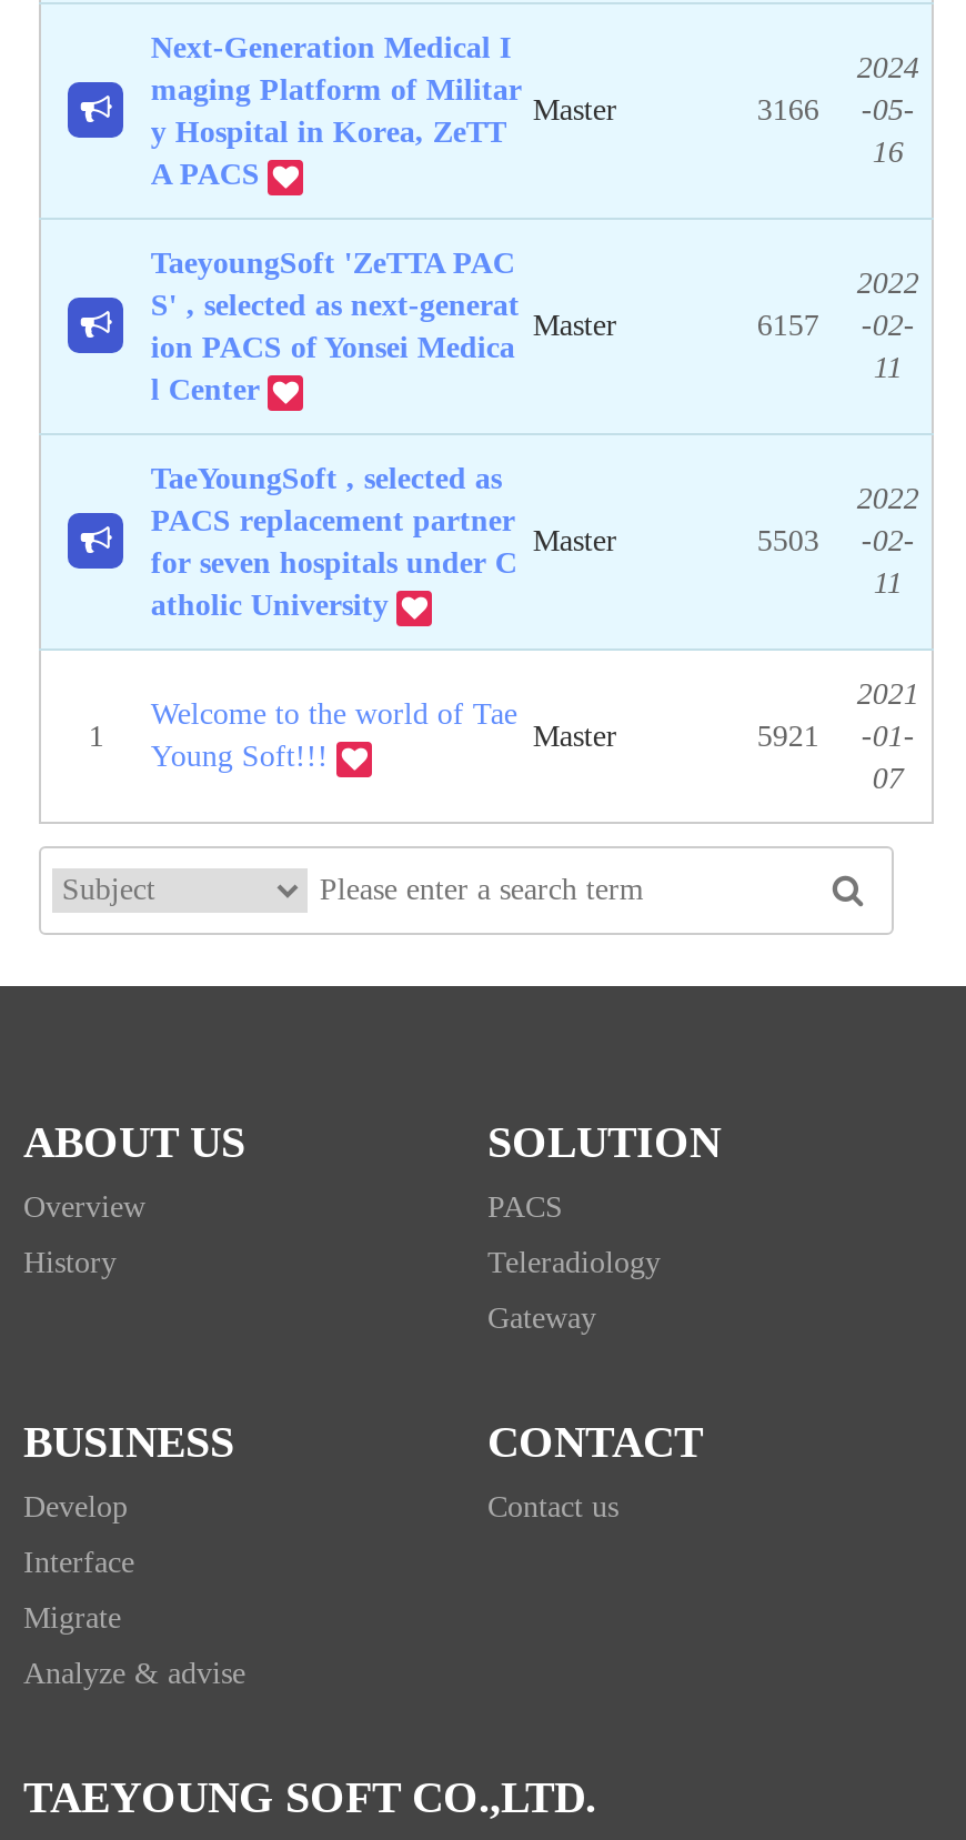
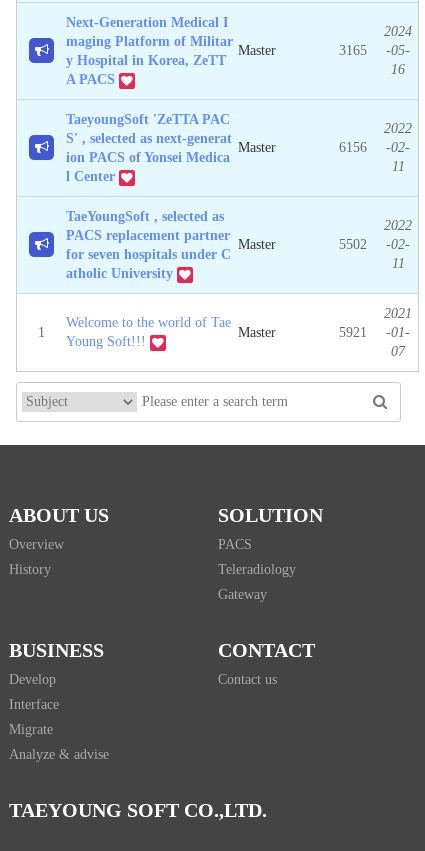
[757,94,915,127] 3166 -05- -> [339,43,410,58] 3165 -05-
[757,309,915,342] 6157 -02- -> [339,140,410,155] 6156 -02-
[757,525,915,558] 5503 -02- -> [339,237,410,252] 5502 -02-

